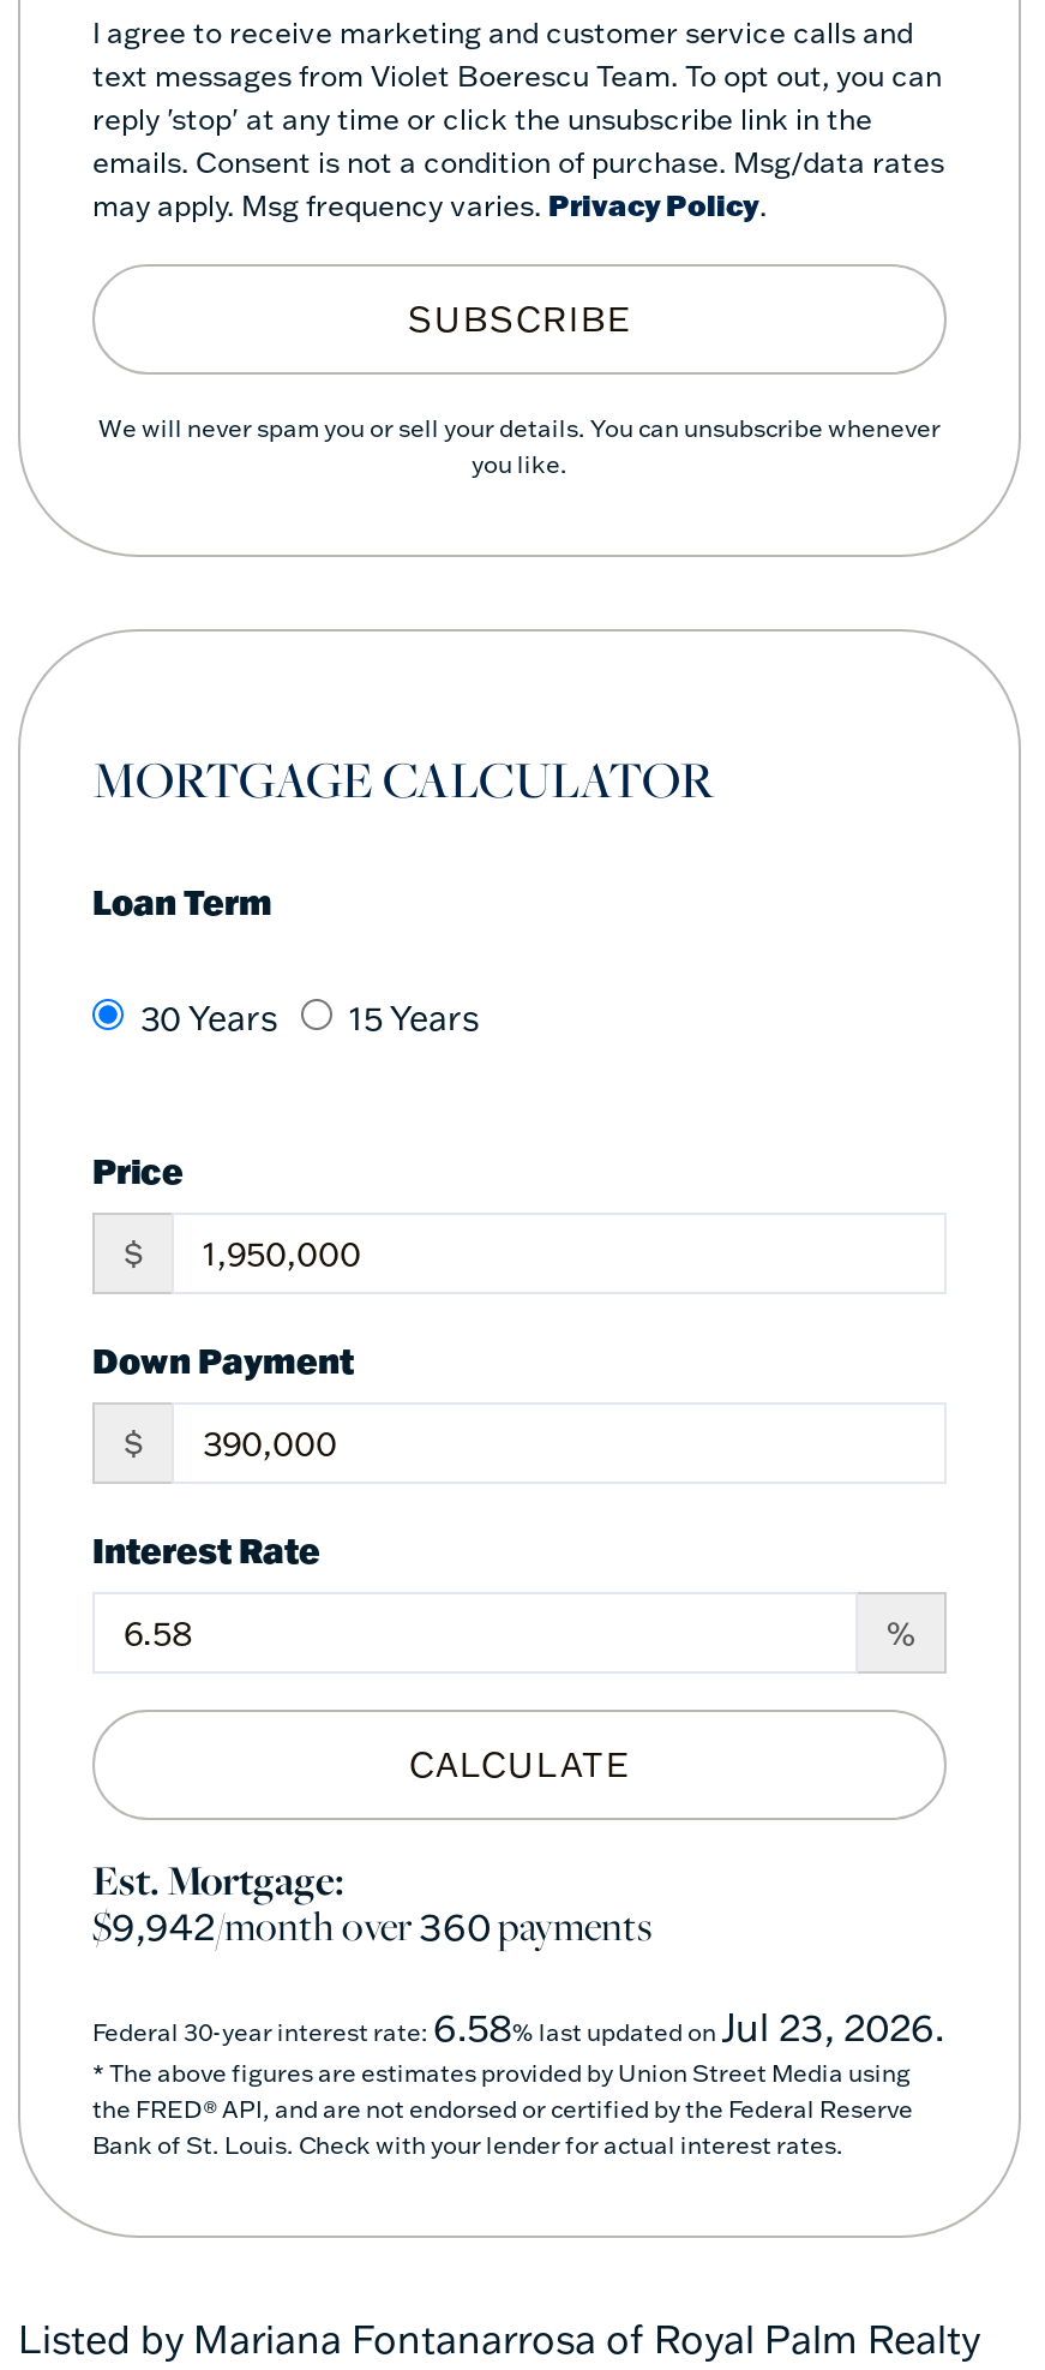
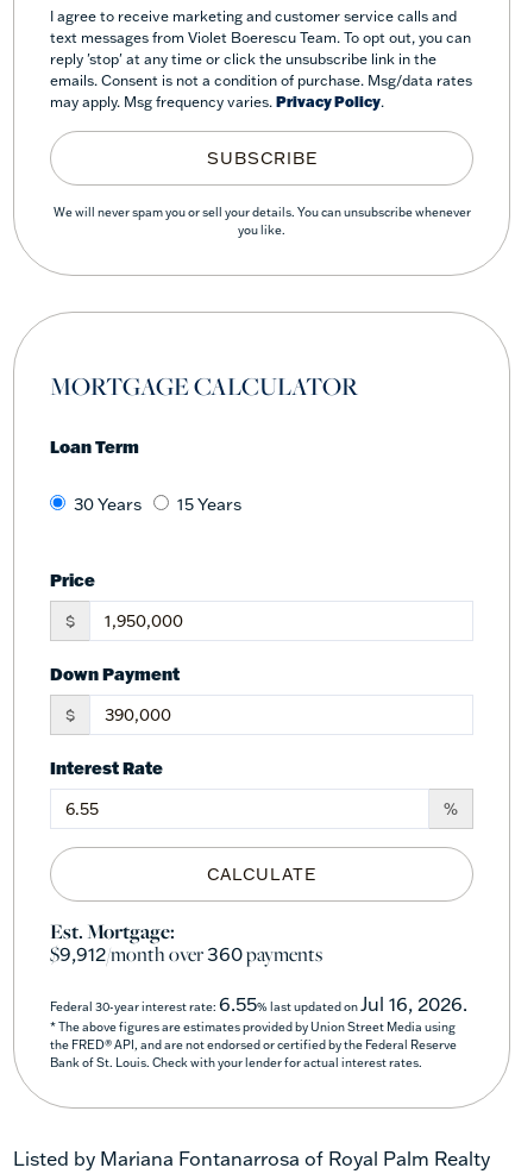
[92,1896,651,1954] $9,942/month over360payments -> [50,941,322,967] $9,912/month over360payments
[92,2002,944,2050] Federal 30-year interest rate: 6.58% last updated on Jul 23, 2026. -> [50,992,467,1015] Federal 30-year interest rate: 6.55% last updated on Jul 16, 2026.

